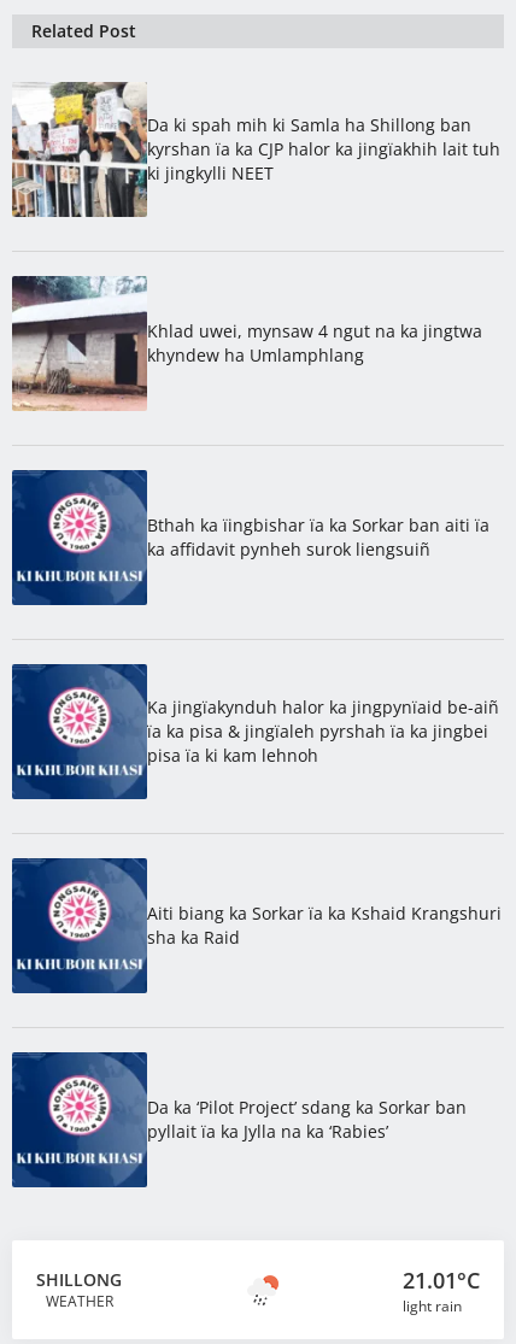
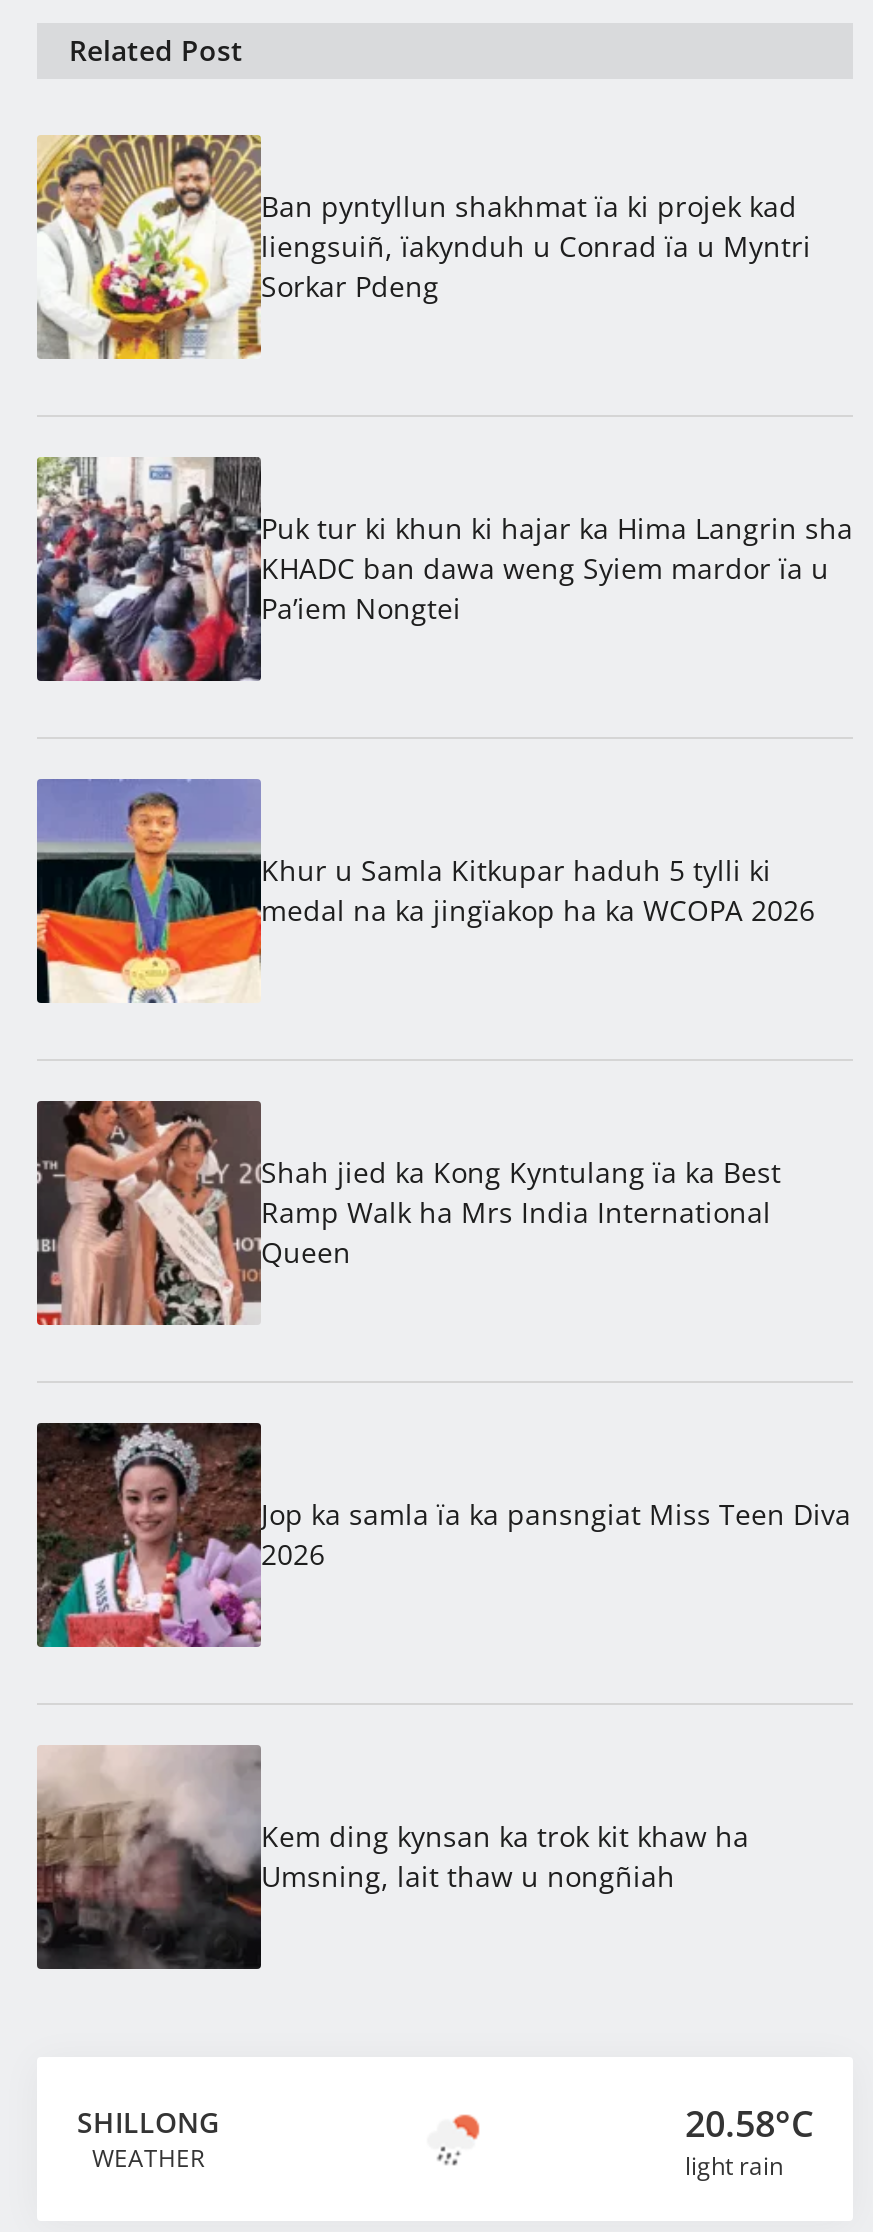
[11,82,500,218] [image] | Da ki spah mih ki Samla ha Shillong ban | kyrshan ïa ka CJP halor ka jingïakhih lait tuh | ki jingkylli NEET -> [35,133,811,361] [image] | Ban pyntyllun shakhmat ïa ki projek kad | liengsuiñ, ïakynduh u Conrad ïa u Myntri | Sorkar Pdeng
[11,275,482,411] [image] | Khlad uwei, mynsaw 4 ngut na ka jingtwa | khyndew ha Umlamphlang -> [35,455,853,683] [image] | Puk tur ki khun ki hajar ka Hima Langrin sha | KHADC ban dawa weng Syiem mardor ïa u | Pa’iem Nongtei
[11,470,489,606] [image] | Bthah ka ïingbishar ïa ka Sorkar ban aiti ïa | ka affidavit pynheh surok liengsuiñ -> [35,779,815,1005] [image] | Khur u Samla Kitkupar haduh 5 tylli ki | medal na ka jingïakop ha ka WCOPA 2026
[11,663,499,800] [image] | Ka jingïakynduh halor ka jingpynïaid be-aiñ | ïa ka pisa & jingïaleh pyrshah ïa ka jingbei | pisa ïa ki kam lehnoh -> [35,1099,781,1327] [image] | Shah jied ka Kong Kyntulang ïa ka Best | Ramp Walk ha Mrs India International | Queen
[11,857,502,994] [image] | Aiti biang ka Sorkar ïa ka Kshaid Krangshuri | sha ka Raid -> [35,1421,851,1649] [image] | Jop ka samla ïa ka pansngiat Miss Teen Diva | 2026
[11,1051,467,1187] [image] | Da ka ‘Pilot Project’ sdang ka Sorkar ban | pyllait ïa ka Jylla na ka ‘Rabies’ -> [35,1745,749,1971] [image] | Kem ding kynsan ka trok kit khaw ha | Umsning, lait thaw u nongñiah
[403,1265,480,1294] 21.01°C -> [685,2099,813,2147] 20.58°C

